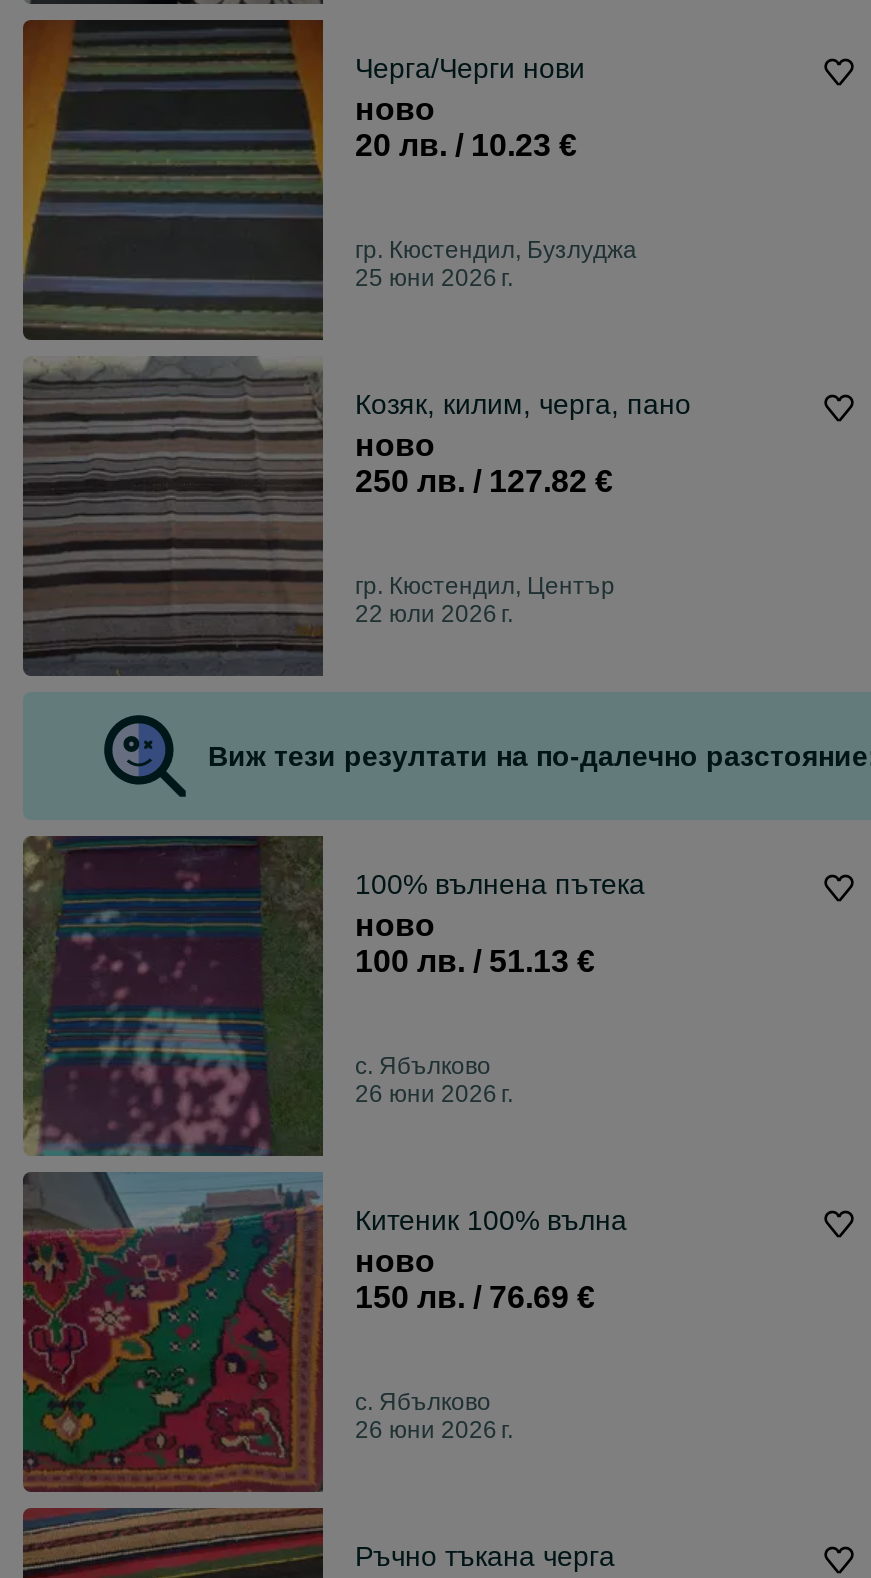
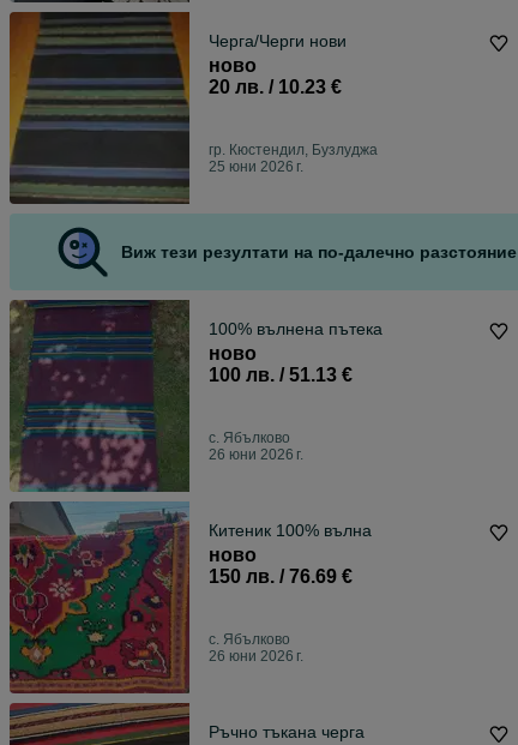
[21,356,691,676] [image] | Козяк, килим, черга, пано | ново | 250 лв. / 127.82 € | гр. Кюстендил, Център | 22 юли 2026 г. -> none

